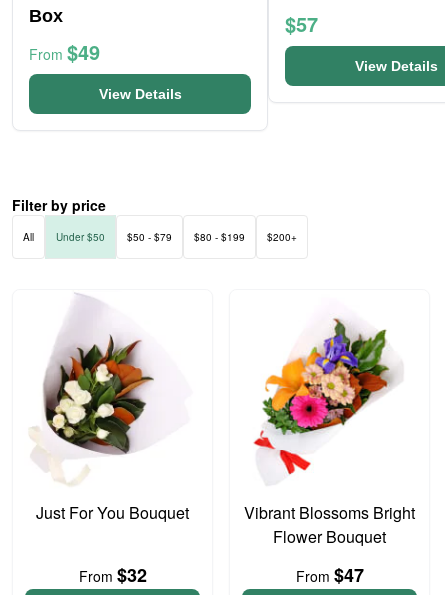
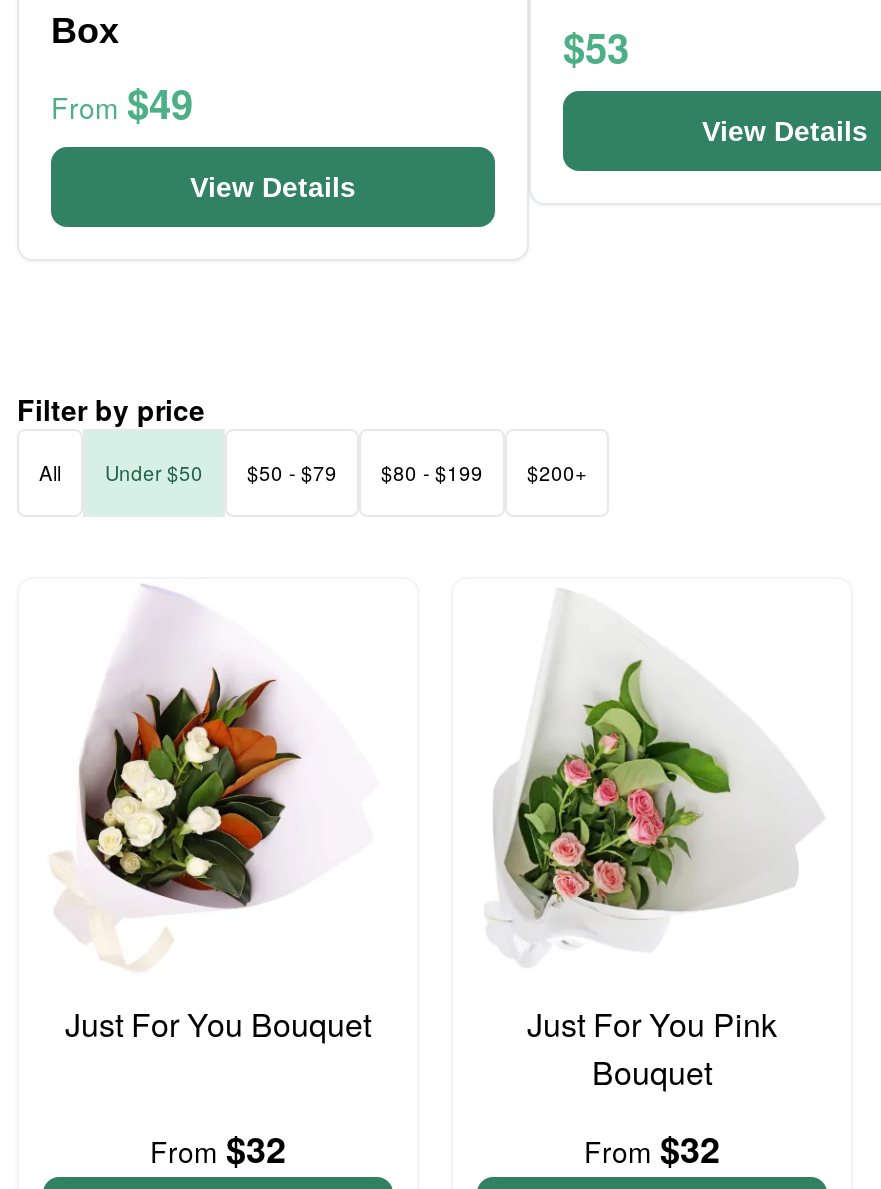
[285,9,318,38] $57 -> [563,17,629,75] $53
[244,308,415,548] [image] | Vibrant Blossoms Bright | Flower Bouquet -> [489,593,819,1095] [image] | Just For You Pink | Bouquet
[295,562,363,588] From $47 -> [584,1123,720,1175] From $32

